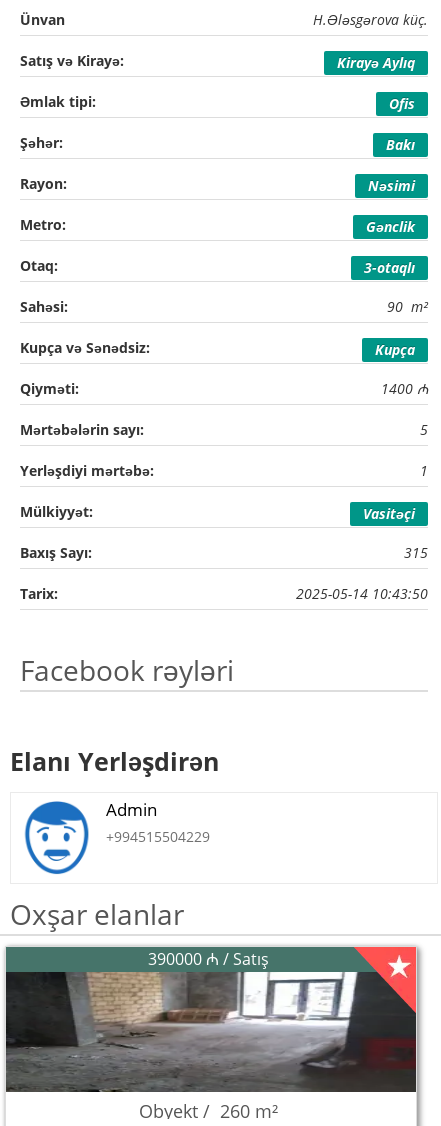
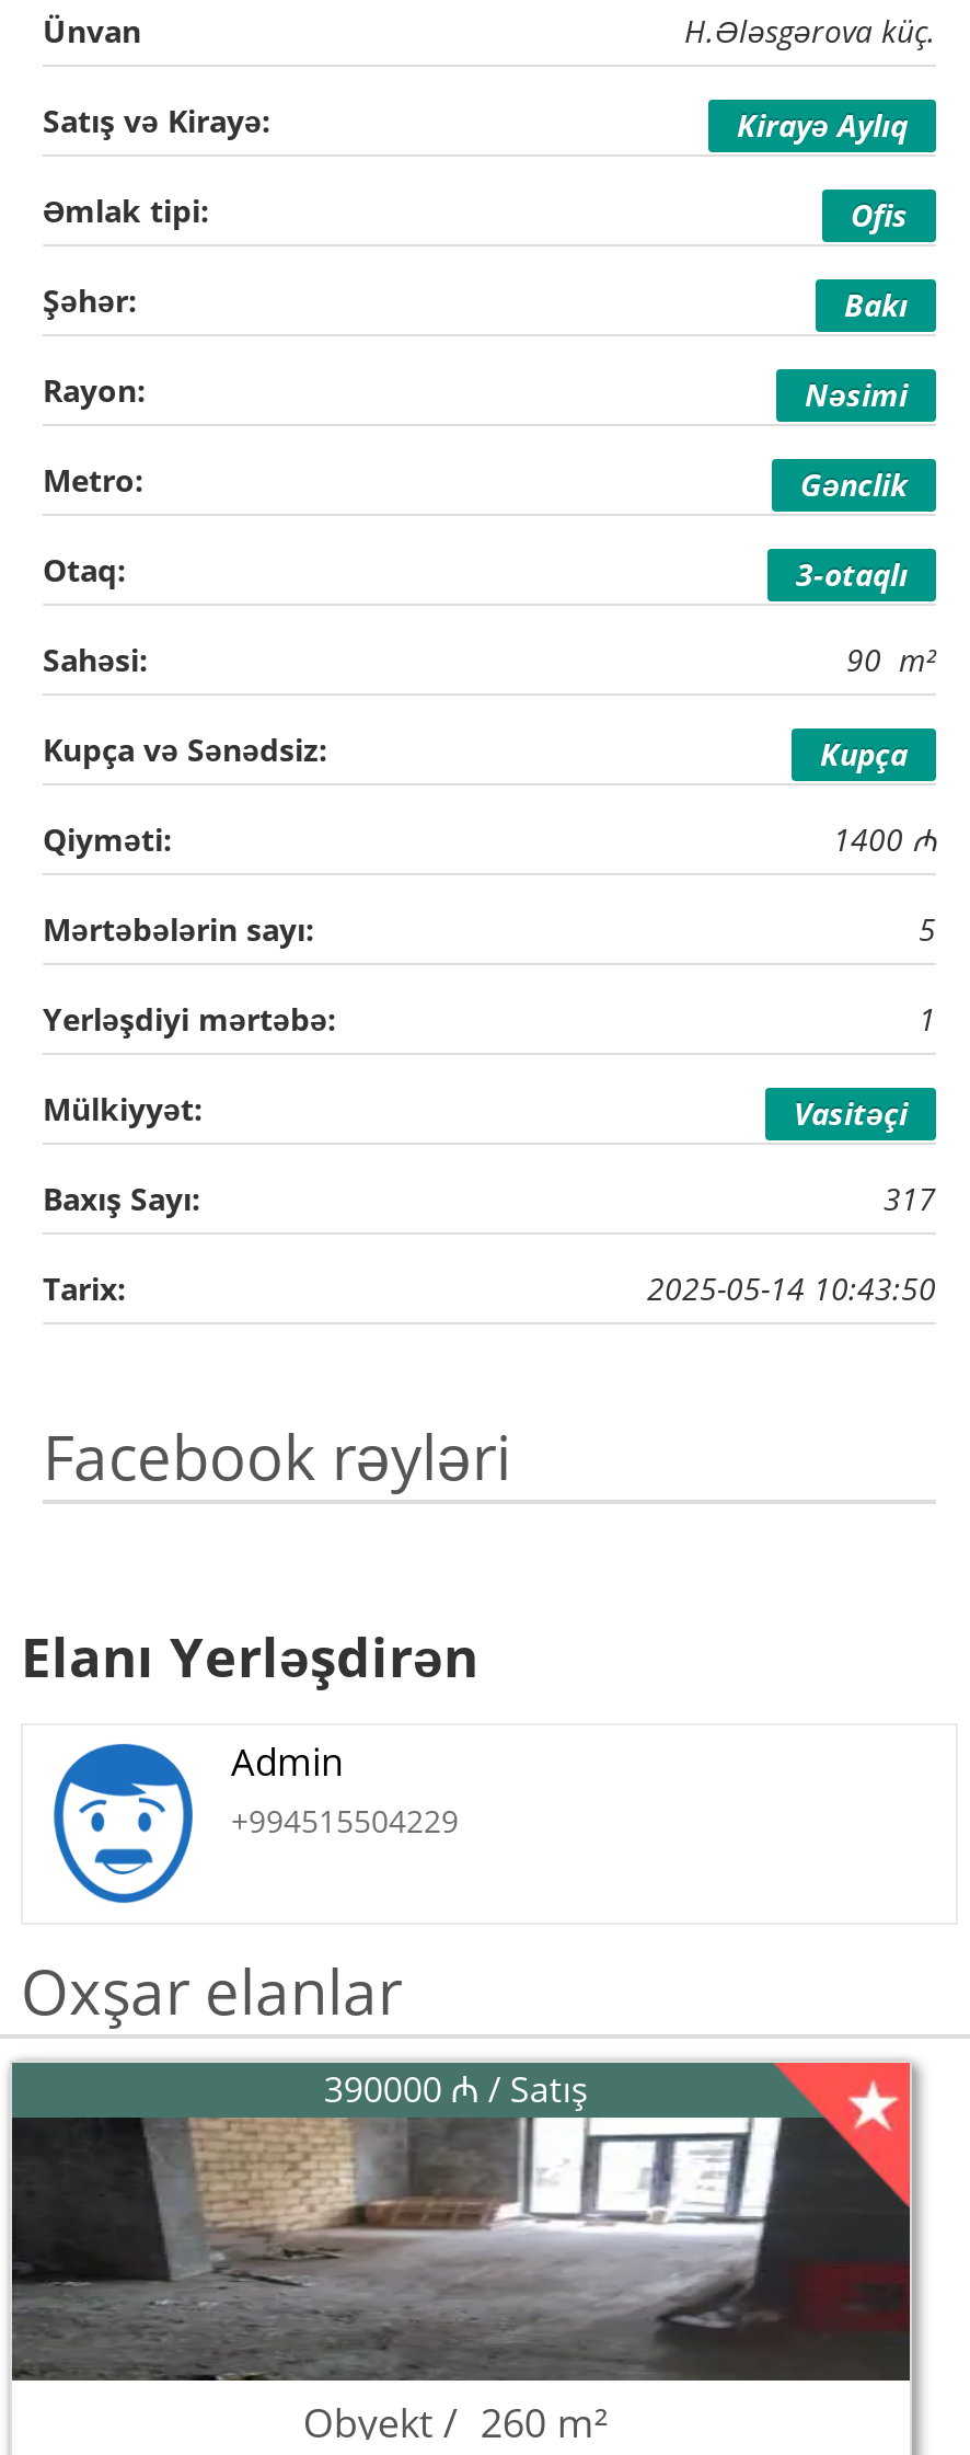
[404,543,428,562] 315 -> [884,1179,936,1220] 317

